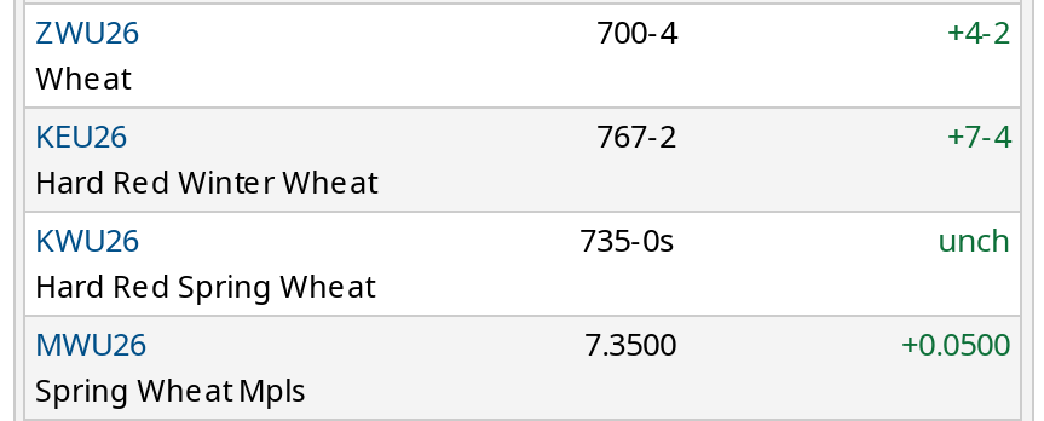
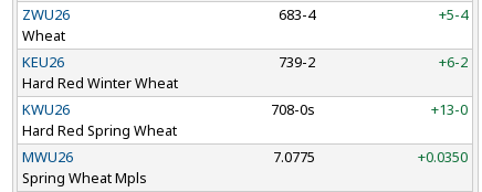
[597,10,676,54] 700-4 -> [279,5,315,25] 683-4
[947,10,1010,54] +4-2 -> [439,5,468,25] +5-4
[597,114,676,158] 767-2 -> [279,52,315,72] 739-2
[947,114,1010,158] +7-4 -> [439,52,468,72] +6-2
[580,218,1010,262] 735-0s | unch -> [271,100,468,120] 708-0s | +13-0
[585,323,676,366] 7.3500 -> [273,147,315,167] 7.0775
[901,323,1010,366] +0.0500 -> [418,147,468,167] +0.0350

